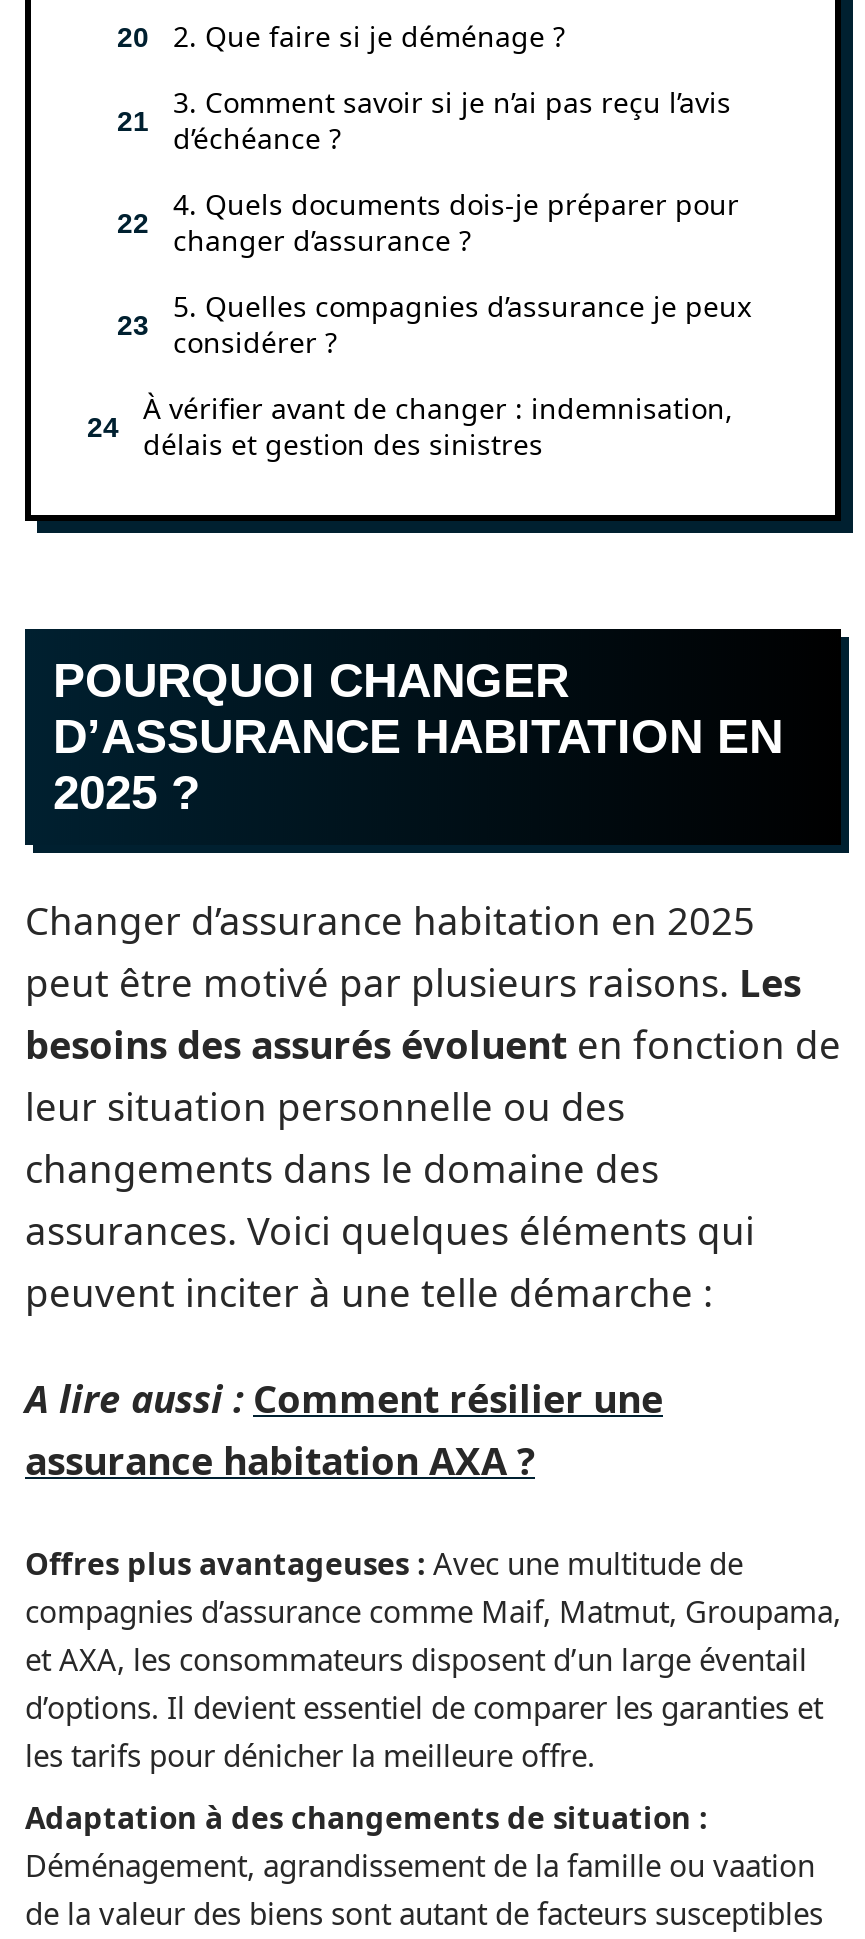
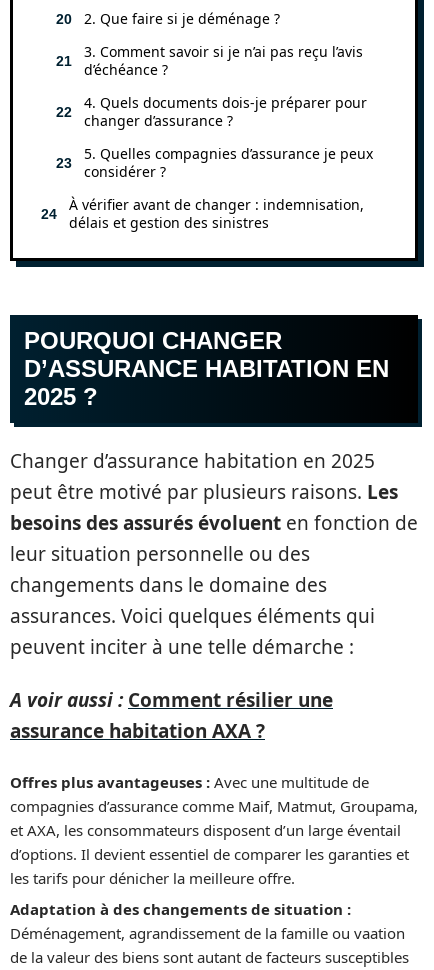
[25,1373,663,1425] A lire aussi : Comment résilier une -> [10,687,333,713] A voir aussi : Comment résilier une

